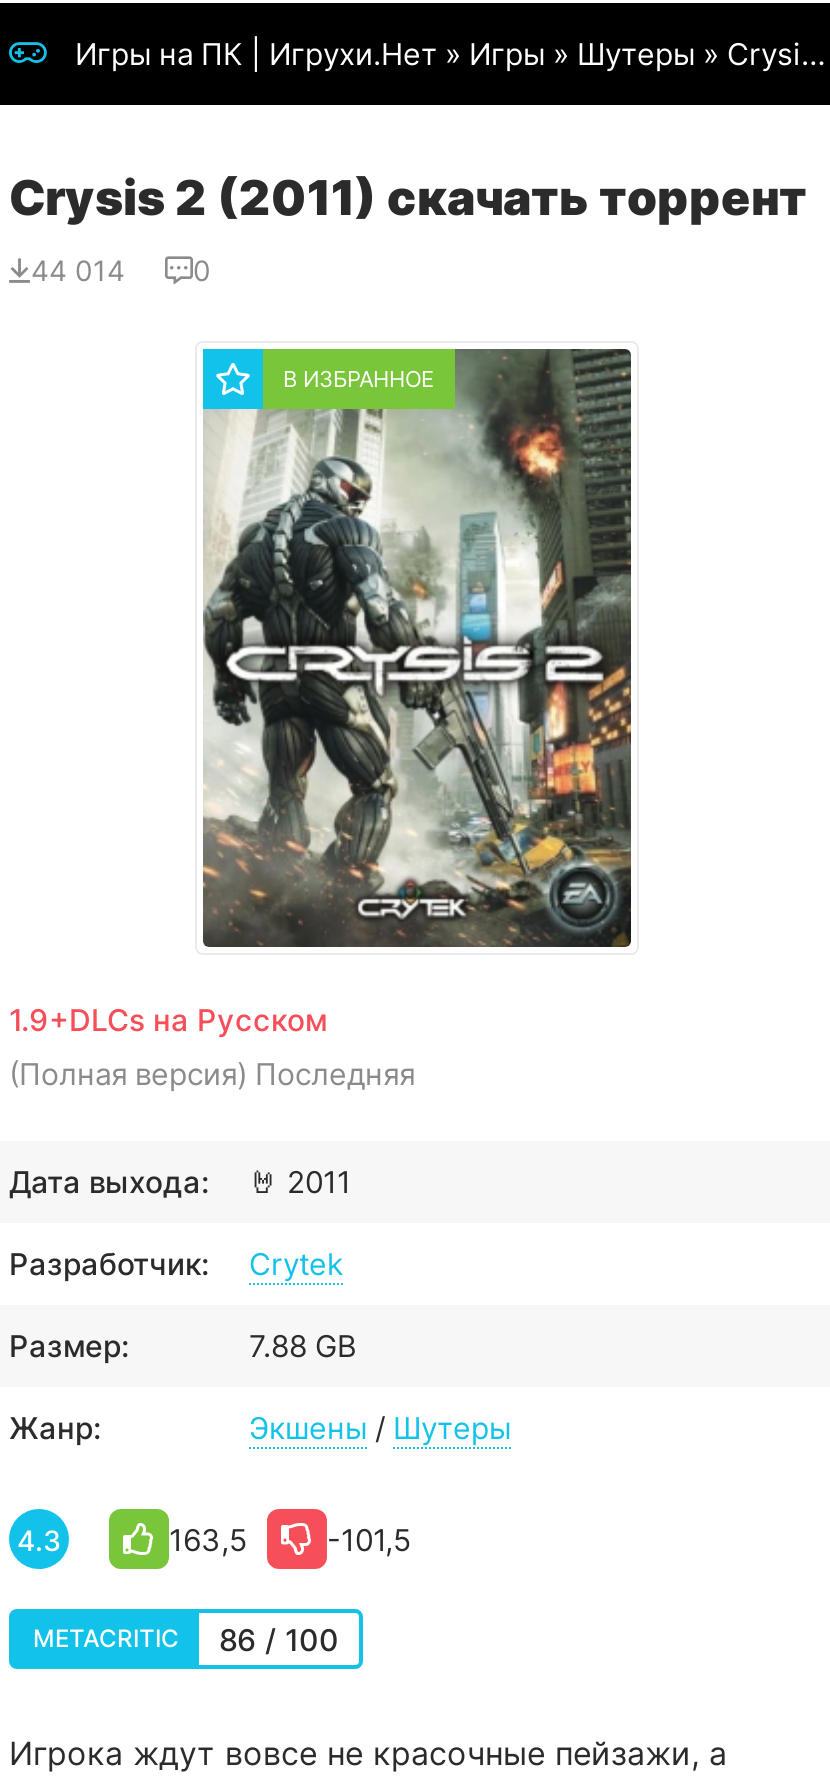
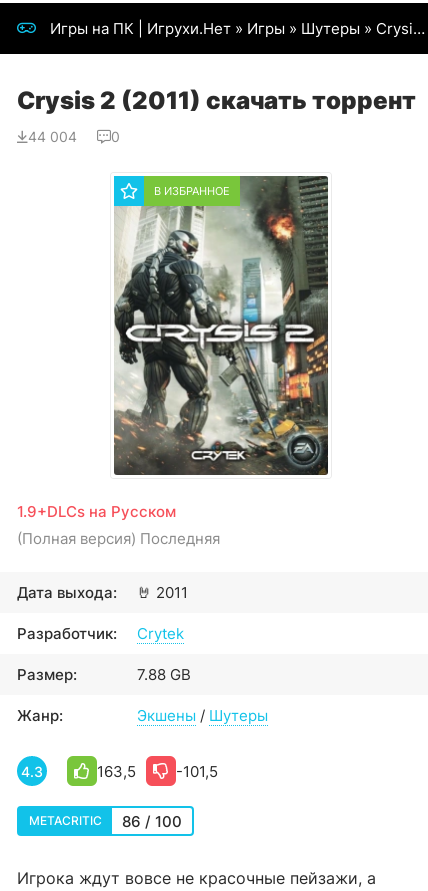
[31,253,125,287] 44 014 -> [28,128,77,145] 44 004

